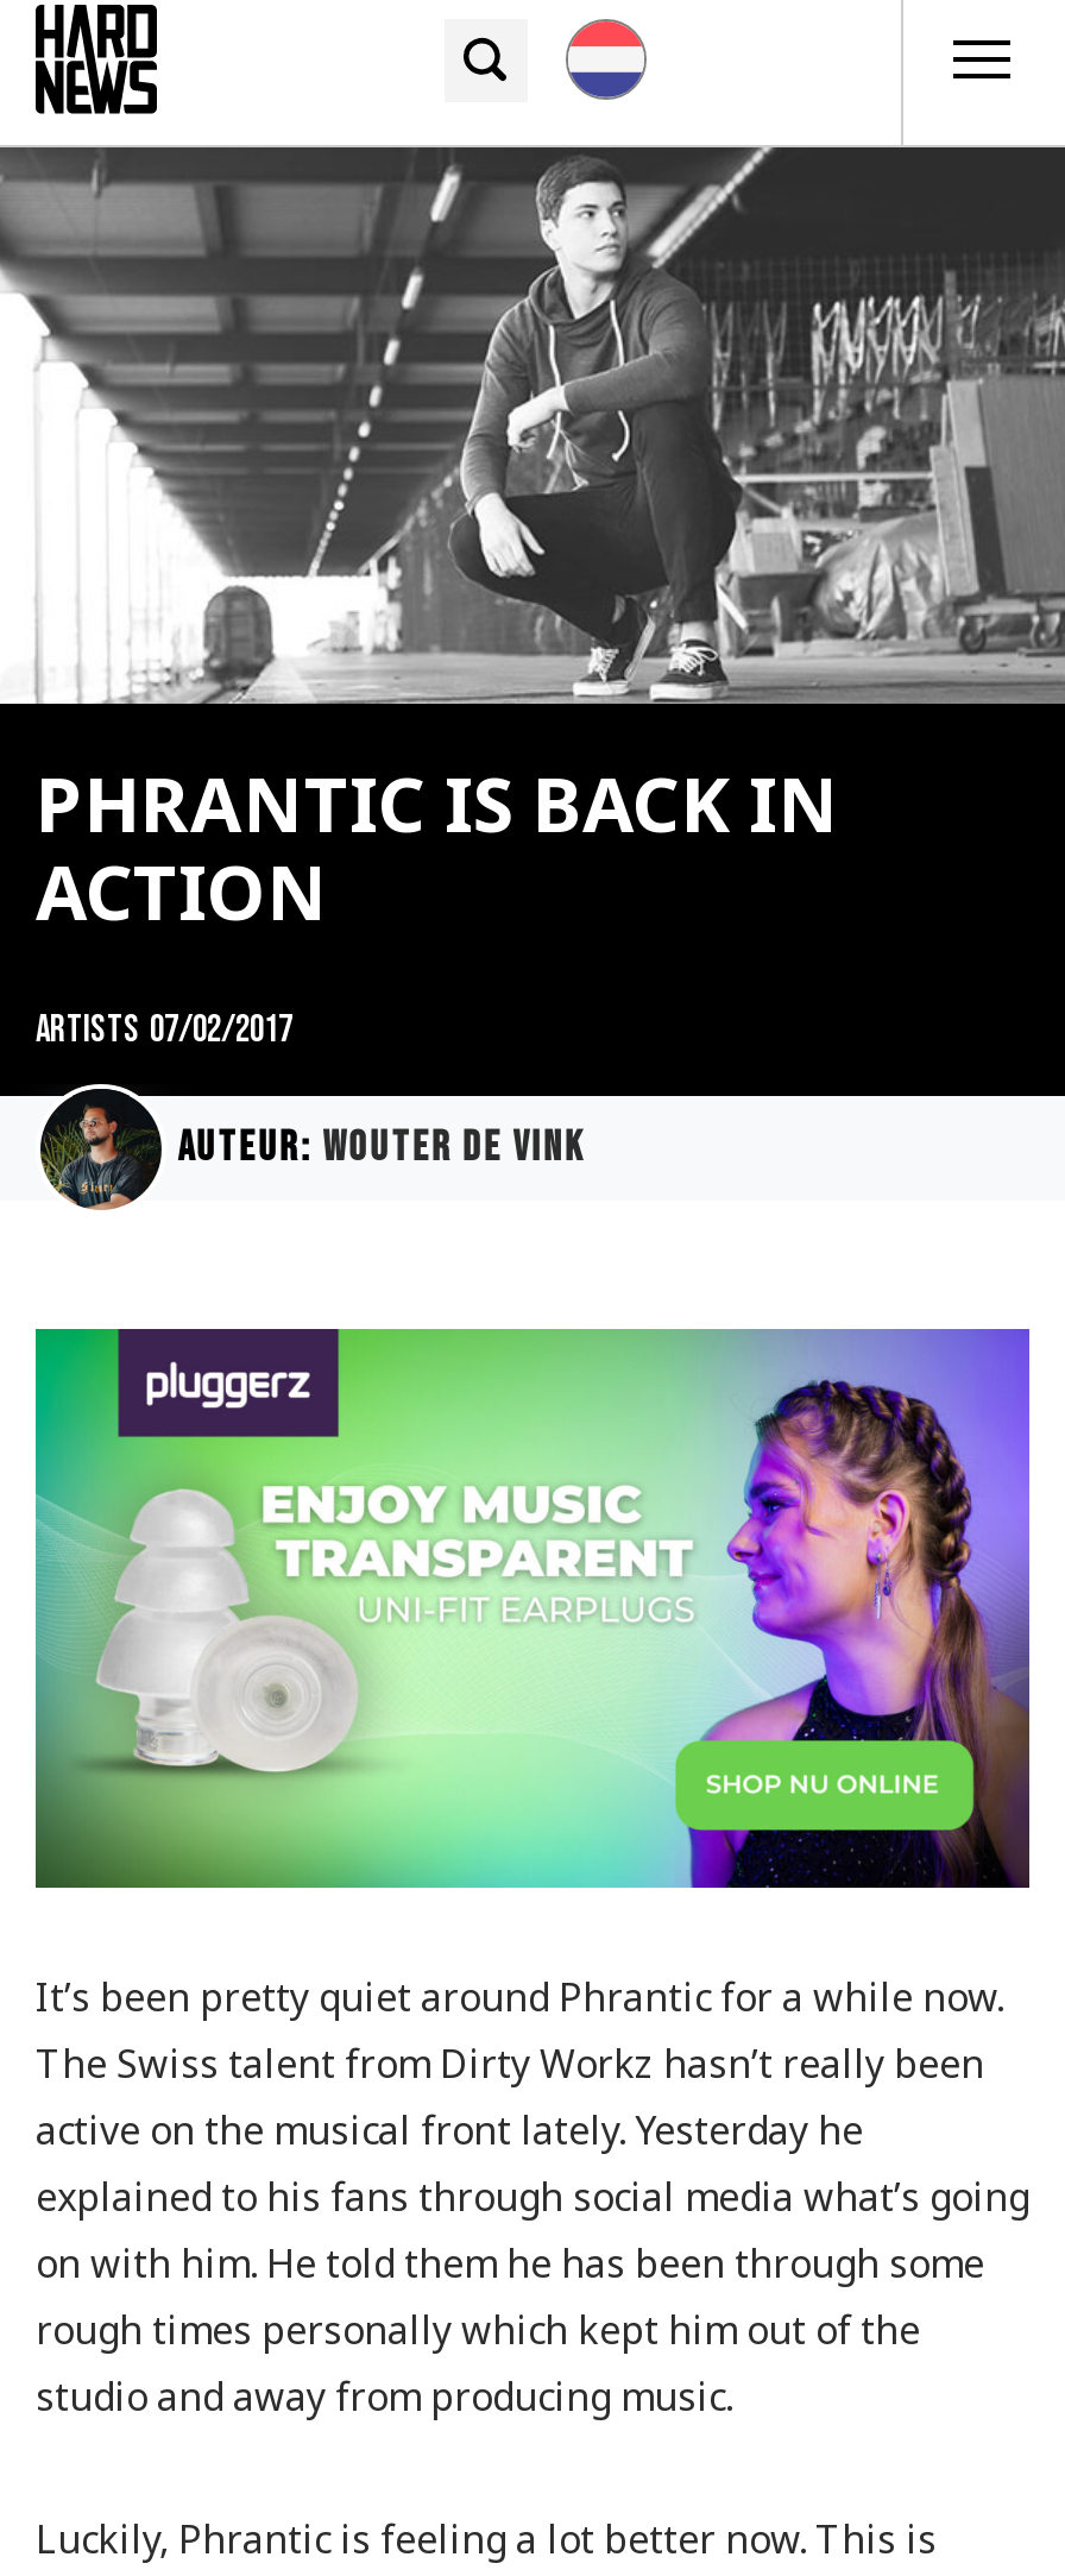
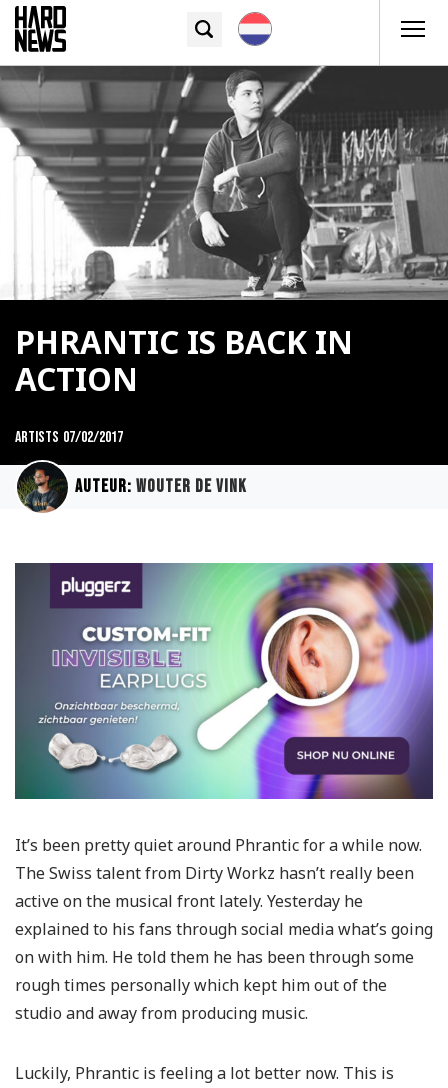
[33,1327,1032,1890] [image] -> [14,562,434,800] [image]

